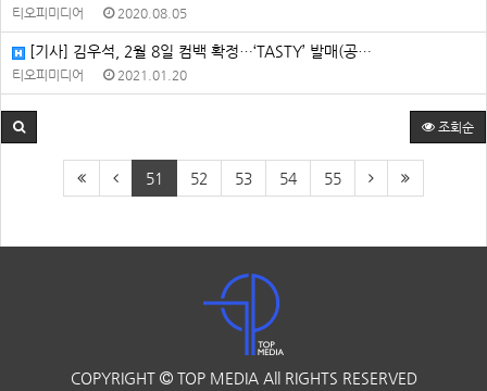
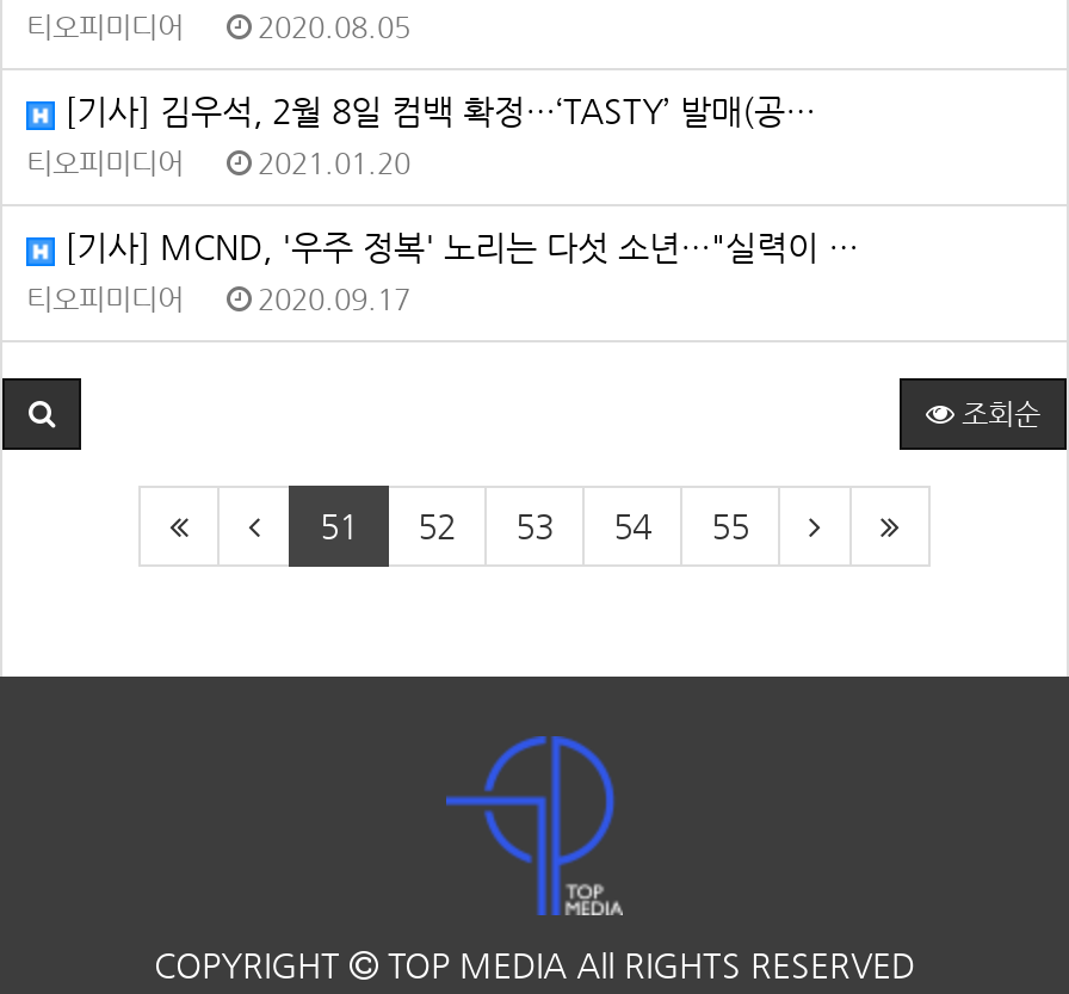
none -> [26,229,859,317] [기사] MCND, '우주 정복' 노리는 다섯 소년…"실력이 … | 티오피미디어 | 2020.09.17

